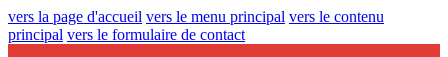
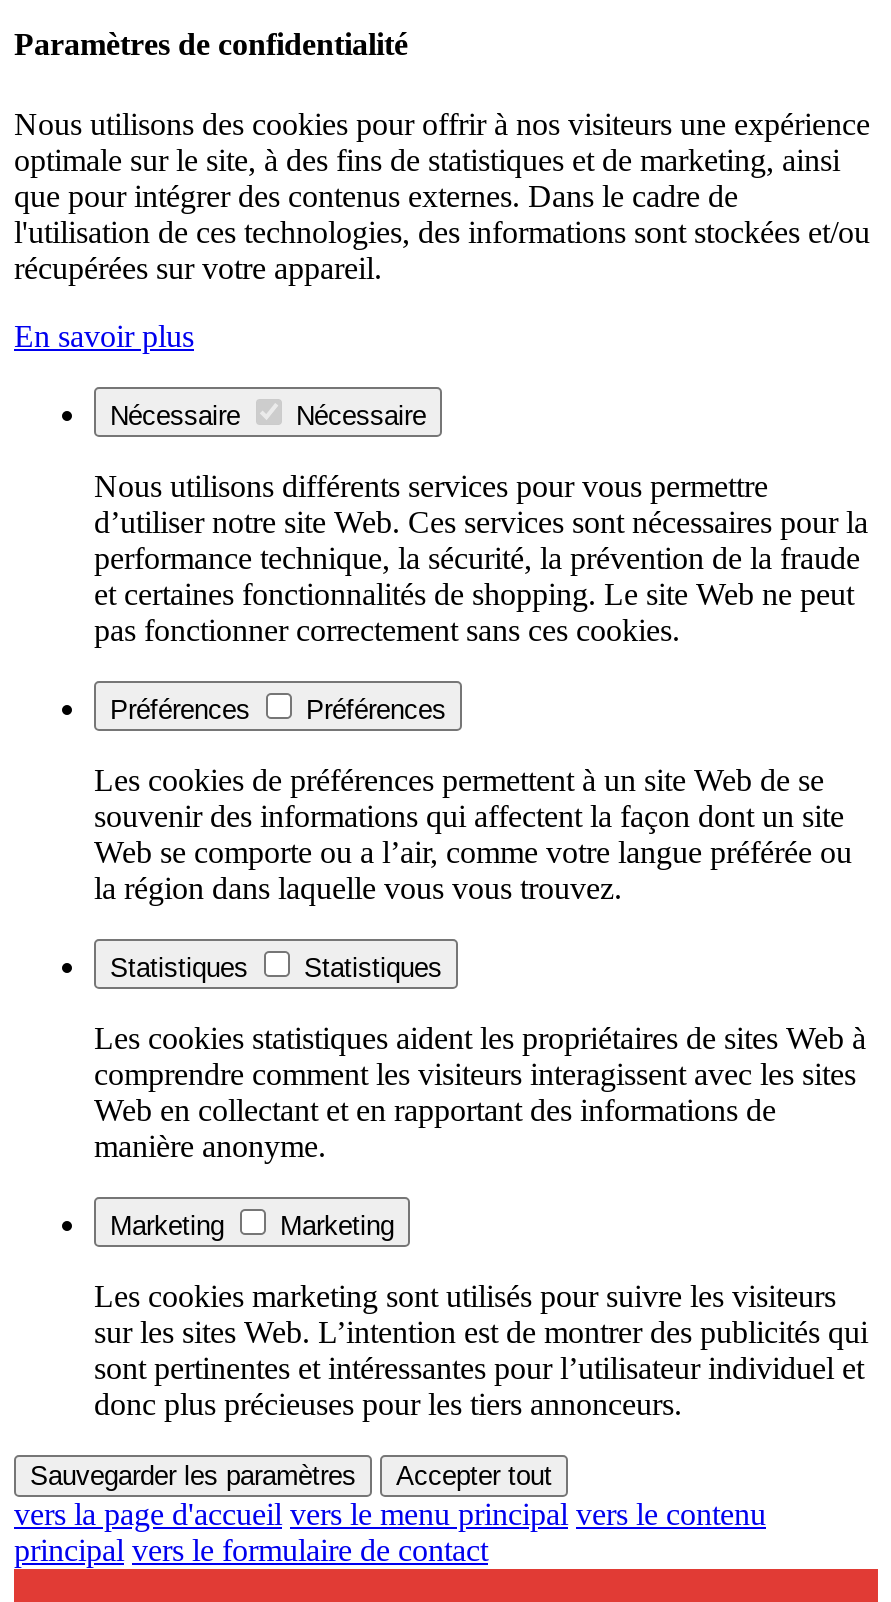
none -> [14,28,870,1490] Paramètres de confidentialité | Nous utilisons des cookies pour offrir à nos visiteurs une expérience | optimale sur le site, à des fins de statistiques et de marketing, ainsi | que pour intégrer des contenus externes. Dans le cadre de | l'utilisation de ces technologies, des informations sont stockées et/ou | récupérées sur votre appareil. | En savoir plus | Nécessaire | Nécessaire | Nous utilisons différents services pour vous permettre | d’utiliser notre site Web. Ces services sont nécessaires pour la | performance technique, la sécurité, la prévention de la fraude | et certaines fonctionnalités de shopping. Le site Web ne peut | pas fonctionner correctement sans ces cookies. | Préférences | Préférences | Les cookies de préférences permettent à un site Web de se | souvenir des informations qui affectent la façon dont un site | Web se comporte ou a l’air, comme votre langue préférée ou | la région dans laquelle vous vous trouvez. | Statistiques | Statistiques | Les cookies statistiques aident les propriétaires de sites Web à | comprendre comment les visiteurs interagissent avec les sites | Web en collectant et en rapportant des informations de | manière anonyme. | Marketing | Marketing | Les cookies marketing sont utilisés pour suivre les visiteurs | sur les sites Web. L’intention est de montrer des publicités qui | sont pertinentes et intéressantes pour l’utilisateur individuel et | donc plus précieuses pour les tiers annonceurs. | Sauvegarder les paramètres | Accepter tout

